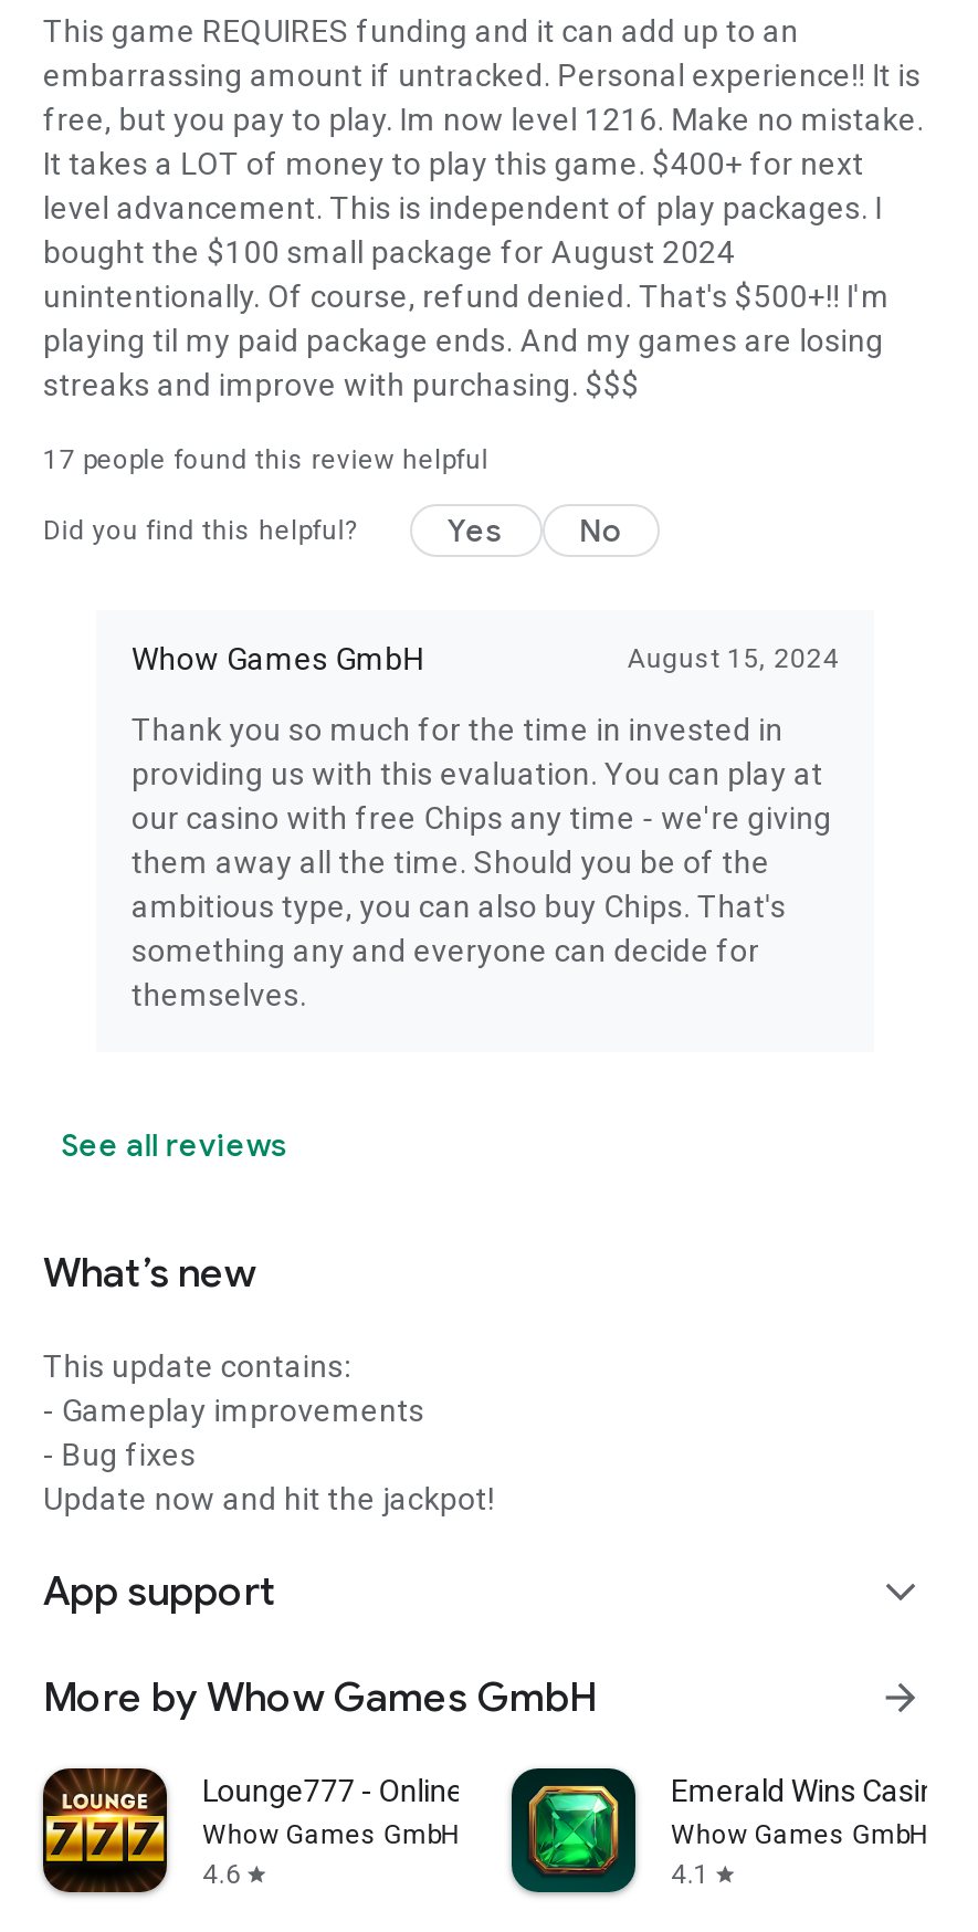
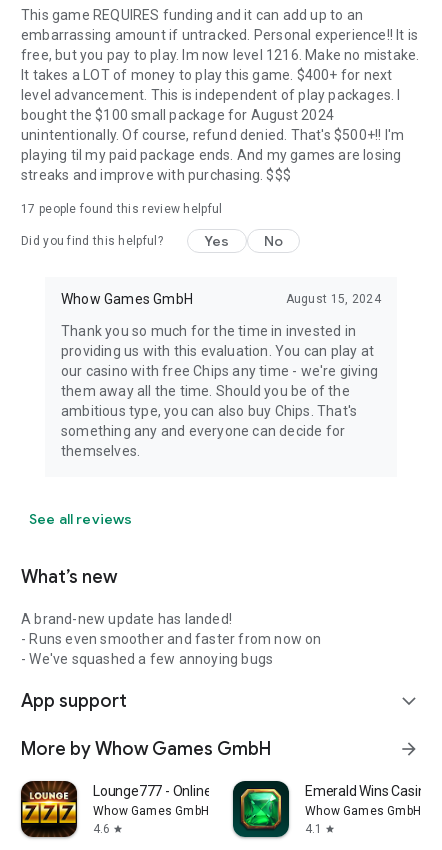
[43,1348,494,1516] This update contains: | - Gameplay improvements | - Bug fixes | Update now and hit the jackpot! -> [21,611,322,667] A brand-new update has landed! | - Runs even smoother and faster from now on | - We've squashed a few annoying bugs

